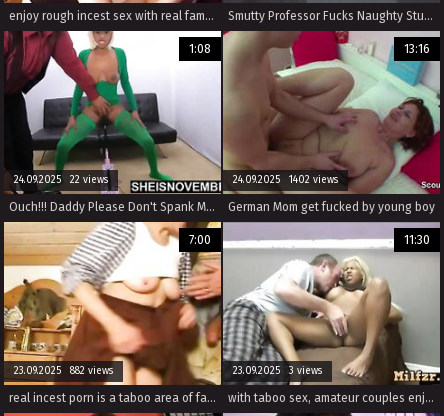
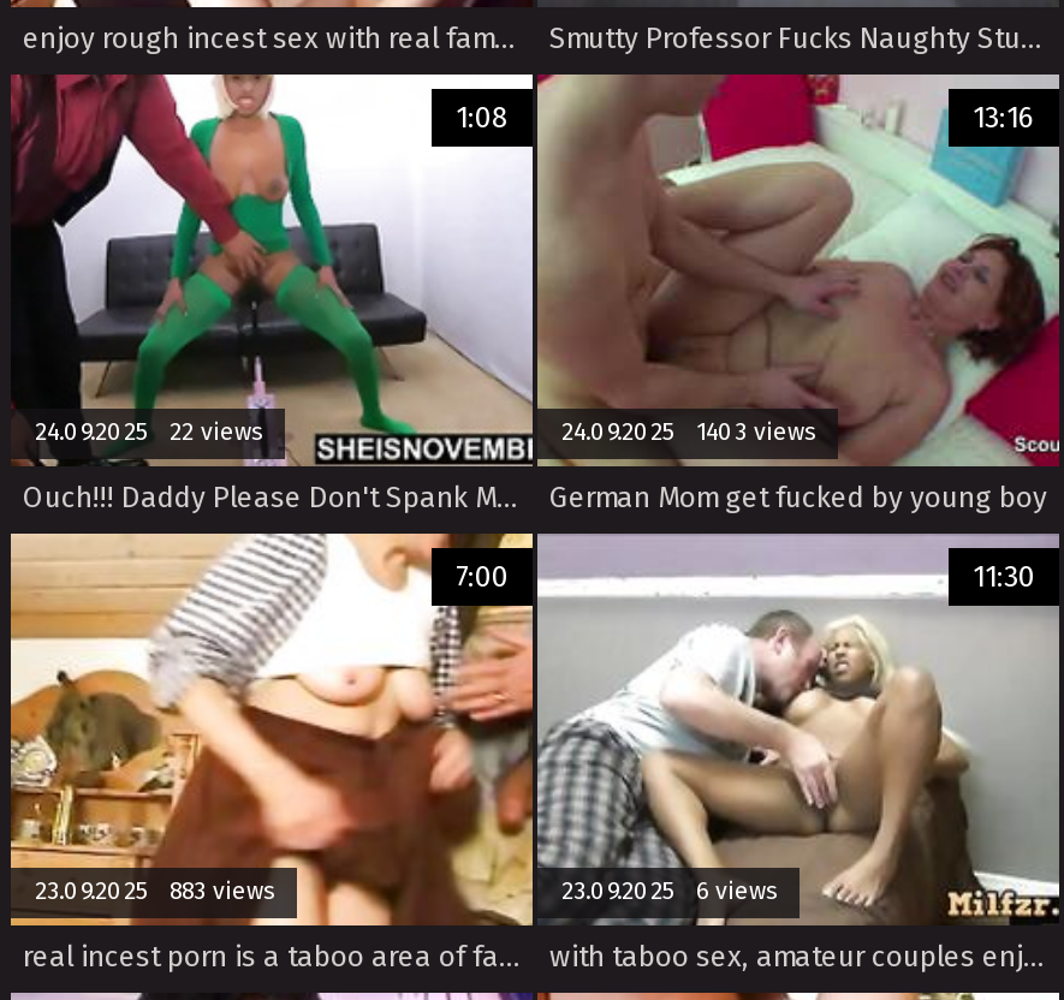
[233,174,338,186] 24.09.2025 1402 views -> [561,418,814,447] 24.09.2025 1403 views
[14,365,113,377] 23.09.2025 882 views -> [35,877,273,906] 23.09.2025 883 views
[233,365,322,377] 23.09.2025 3 views -> [561,877,775,906] 23.09.2025 6 views

